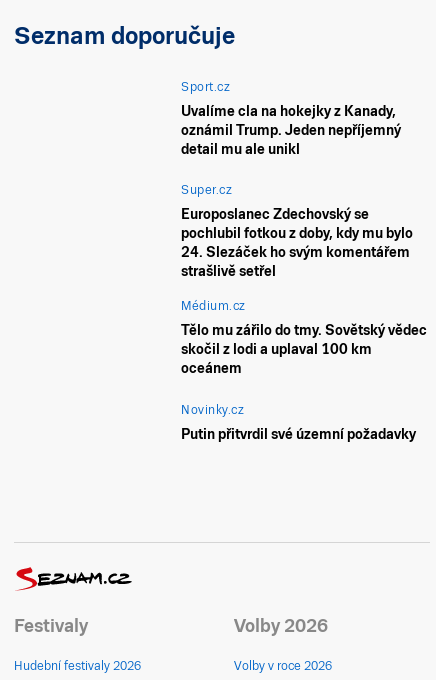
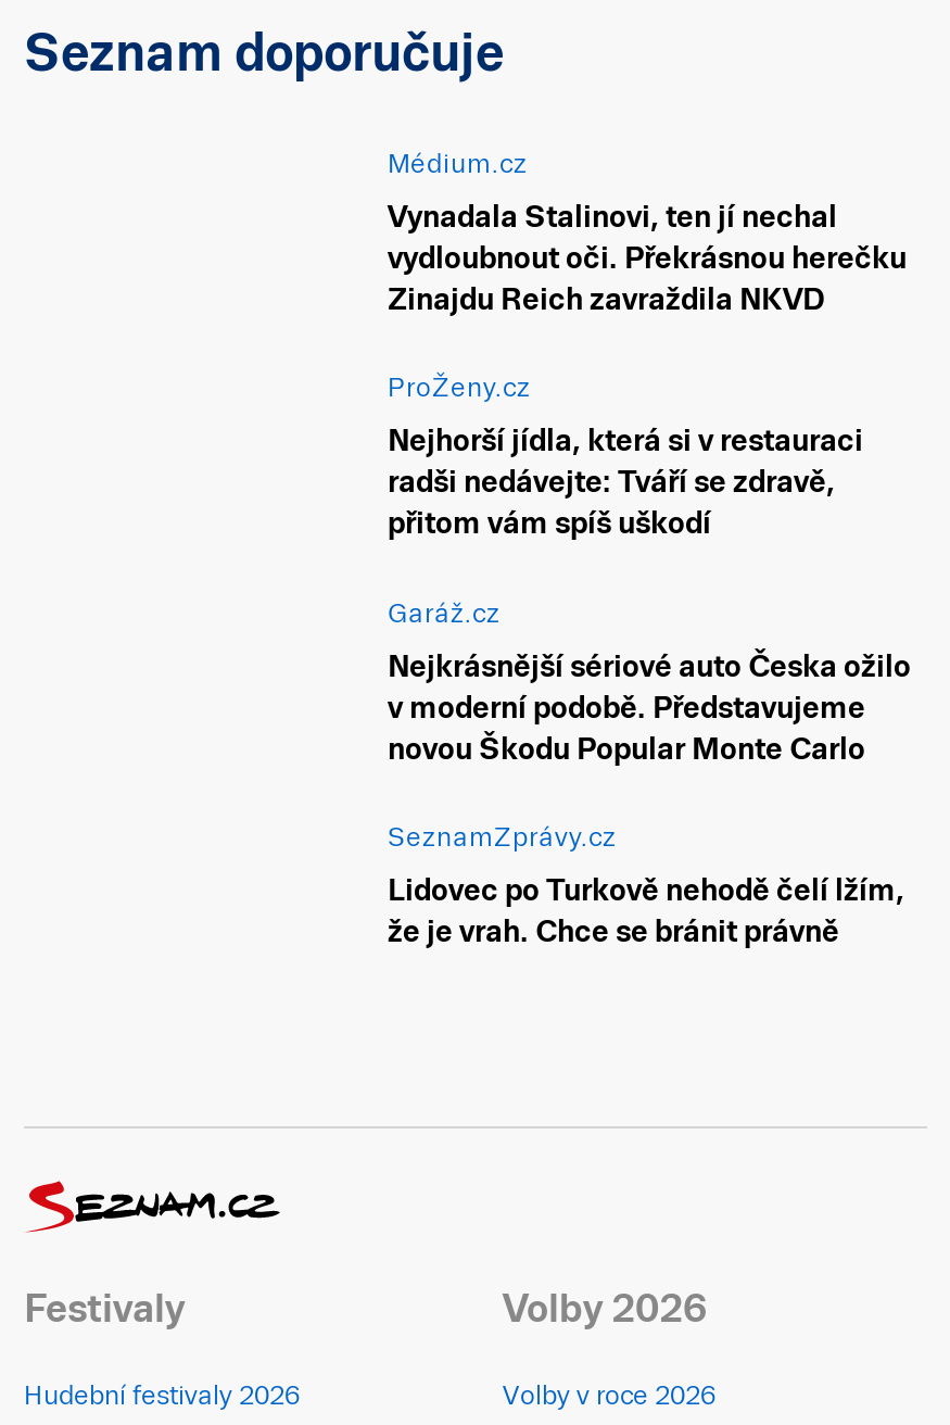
[181,80,413,279] Sport.cz | Uvalíme cla na hokejky z Kanady, | oznámil Trump. Jeden nepříjemný | detail mu ale unikl | Super.cz | Europoslanec Zdechovský se | pochlubil fotkou z doby, kdy mu bylo | 24. Slezáček ho svým komentářem | strašlivě setřel -> none
moved [181,299,246,313] -> [388,149,528,179]: Médium.cz
[181,322,427,442] Tělo mu zářilo do tmy. Sovětský vědec | skočil z lodi a uplaval 100 km | oceánem | Novinky.cz | Putin přitvrdil své územní požadavky -> [388,199,911,949] Vynadala Stalinovi, ten jí nechal | vydloubnout oči. Překrásnou herečku | Zinajdu Reich zavraždila NKVD | ProŽeny.cz | Nejhorší jídla, která si v restauraci | radši nedávejte: Tváří se zdravě, | přitom vám spíš uškodí | Garáž.cz | Nejkrásnější sériové auto Česka ožilo | v moderní podobě. Představujeme | novou Škodu Popular Monte Carlo | SeznamZprávy.cz | Lidovec po Turkově nehodě čelí lžím, | že je vrah. Chce se bránit právně

